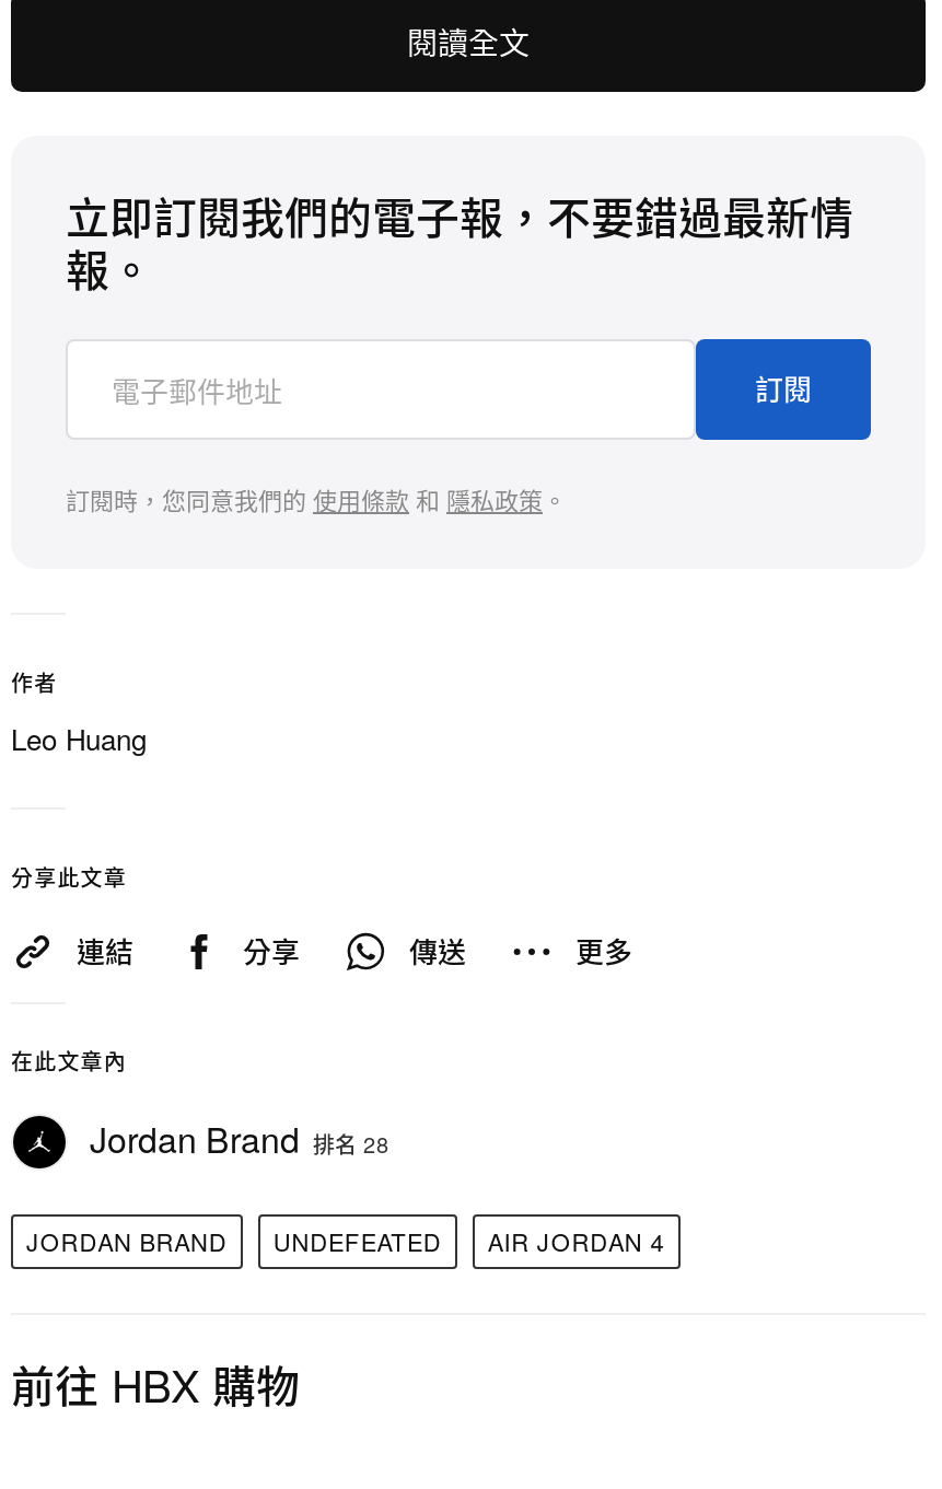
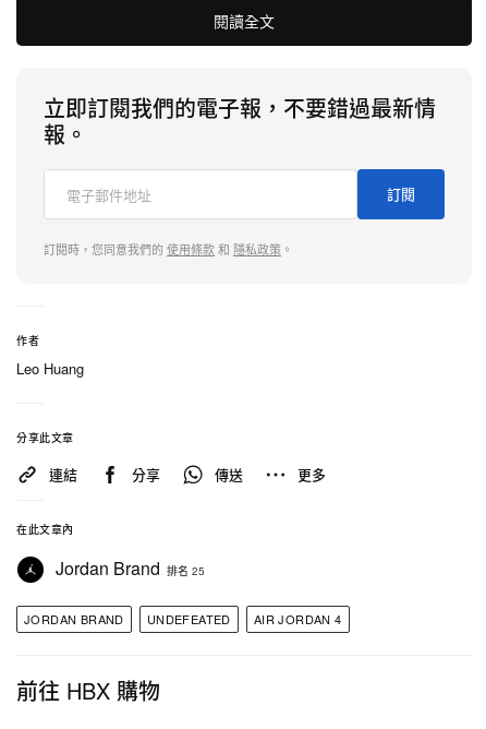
[90,1113,389,1163] Jordan Brand 排名 28 -> [56,555,205,580] Jordan Brand 排名 25

